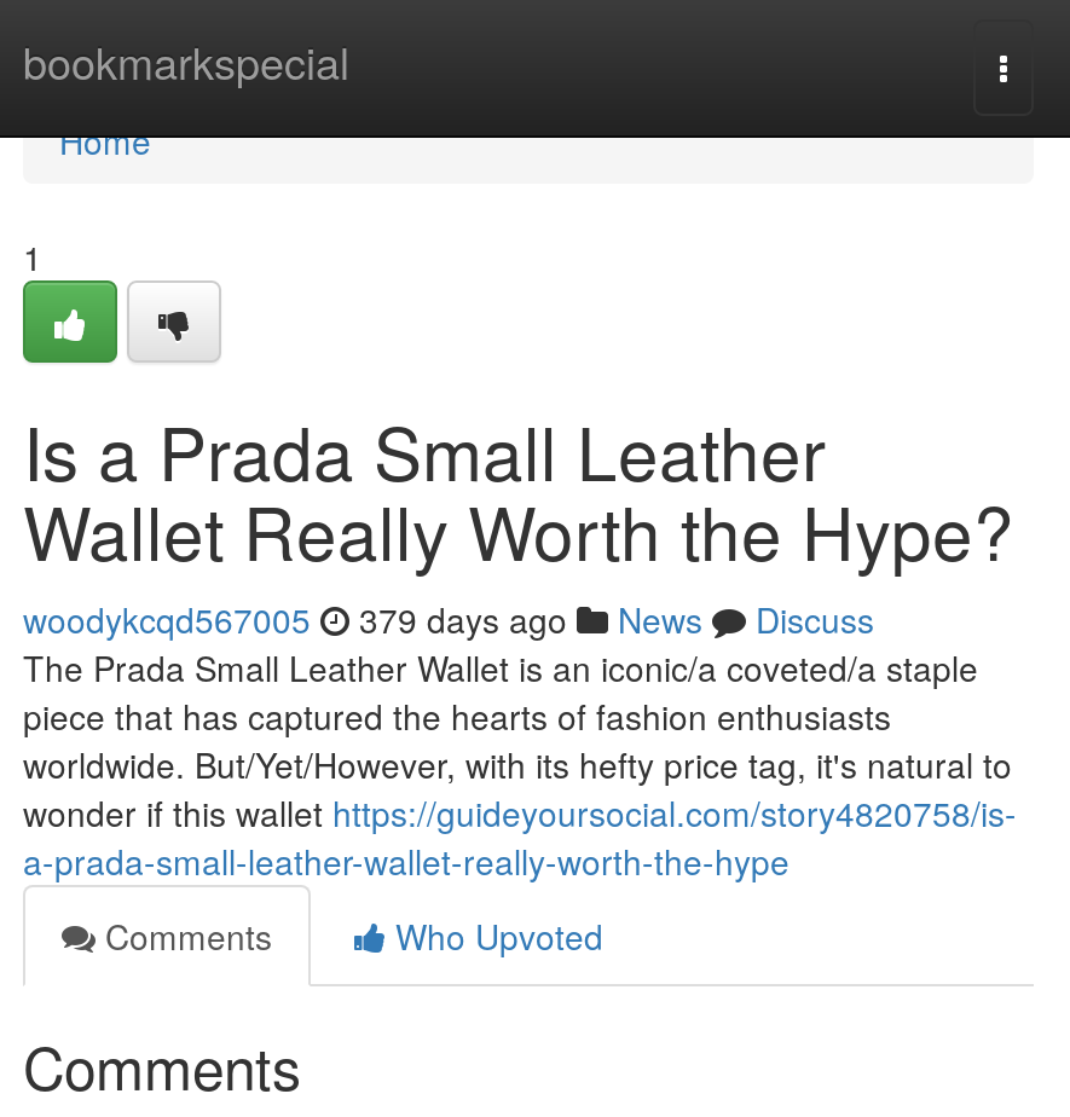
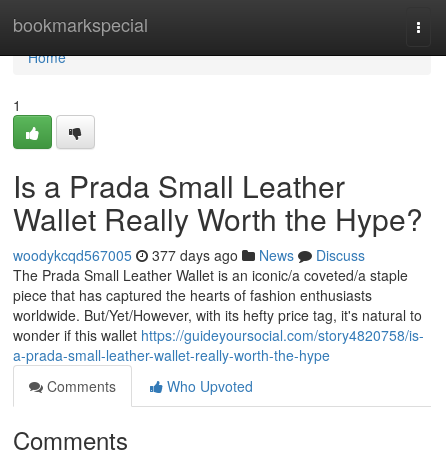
[23,595,874,643] woodykcqd567005 379 days ago News Discuss -> [13,245,365,265] woodykcqd567005 377 days ago News Discuss

